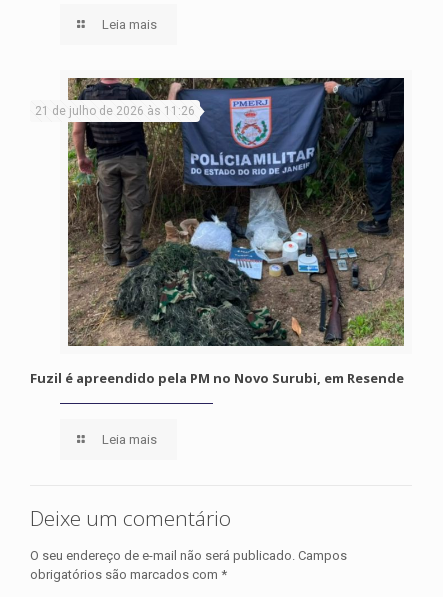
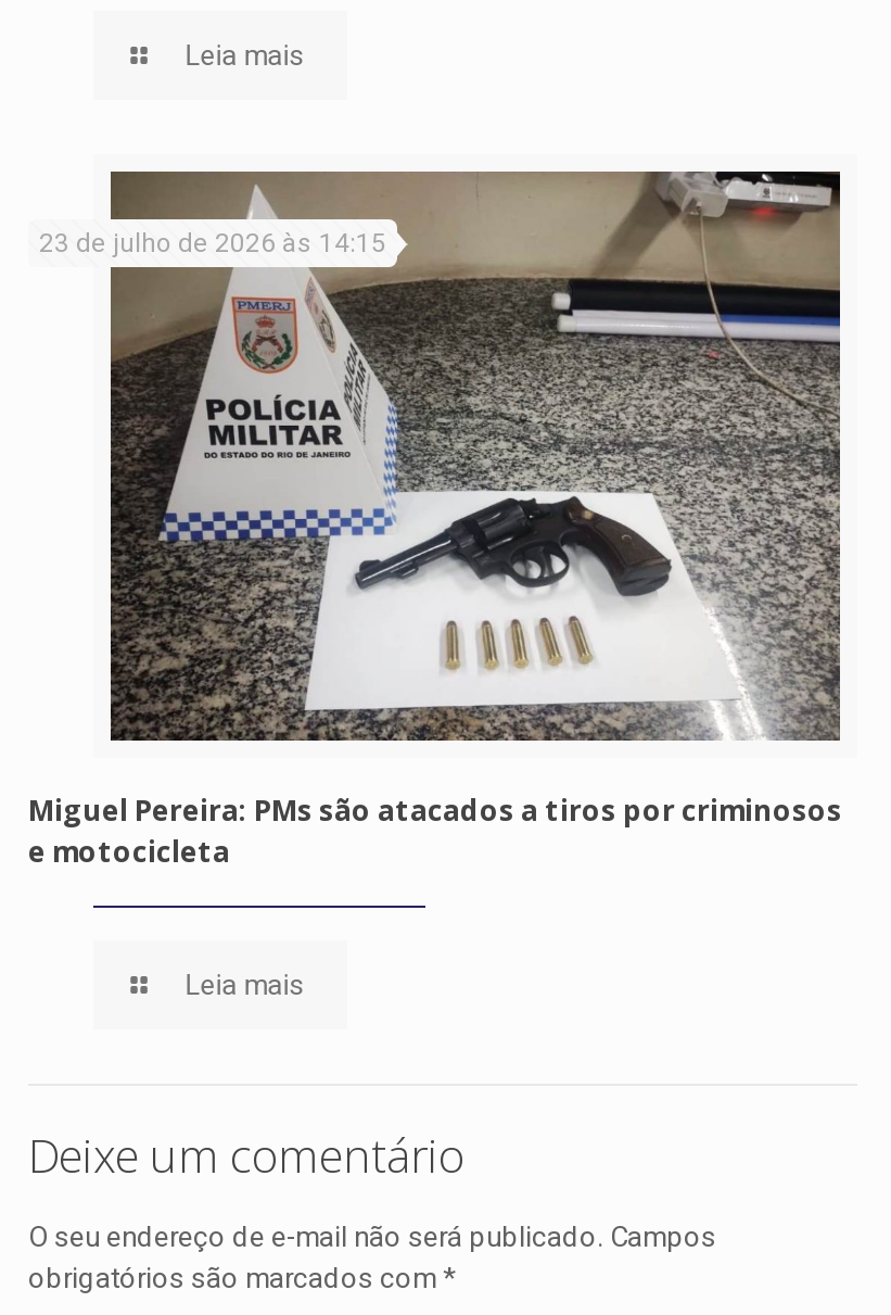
[35,77,405,343] [image] | 21 de julho de 2026 às 11:26 -> [39,169,842,754] [image] | 23 de julho de 2026 às 14:15
[30,369,404,387] Fuzil é apreendido pela PM no Novo Surubi, em Resende -> [28,791,842,872] Miguel Pereira: PMs são atacados a tiros por criminosos | e motocicleta

